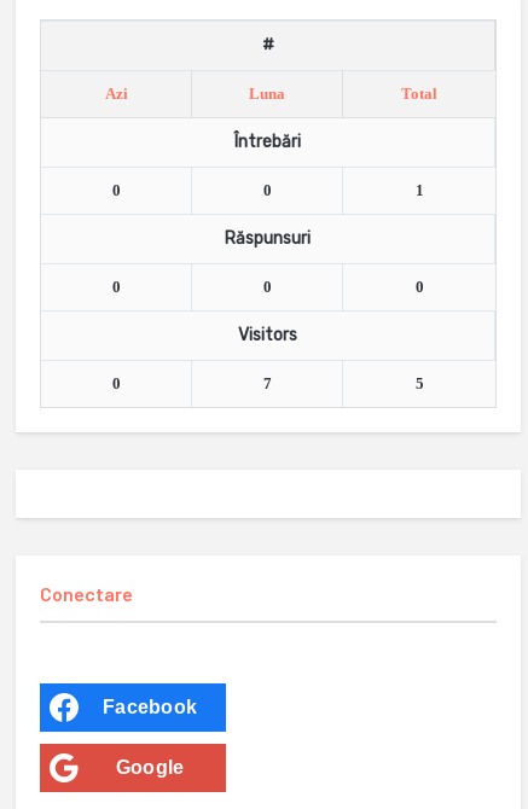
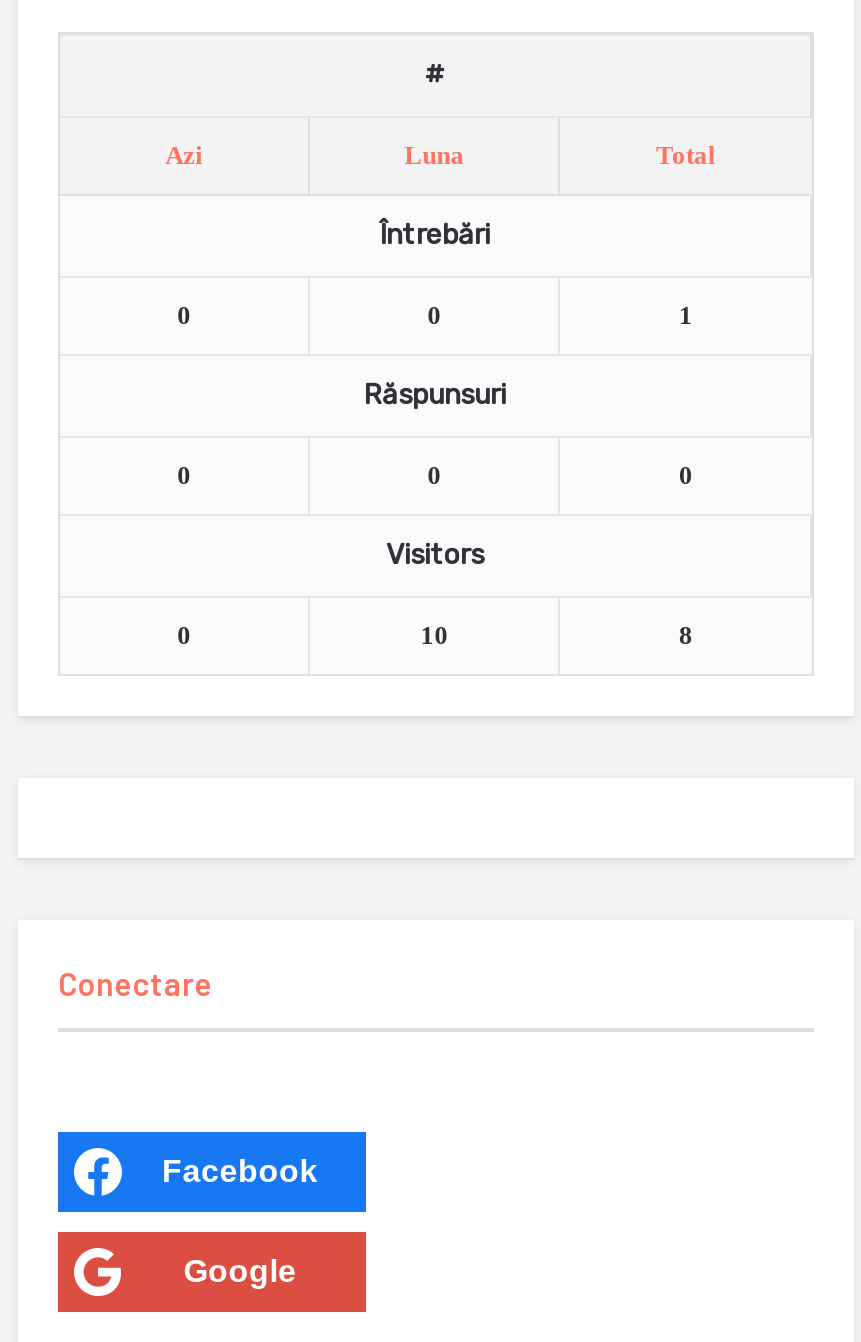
[263,374,272,392] 7 -> [421,620,449,650] 10
[415,374,423,392] 5 -> [679,620,693,650] 8

